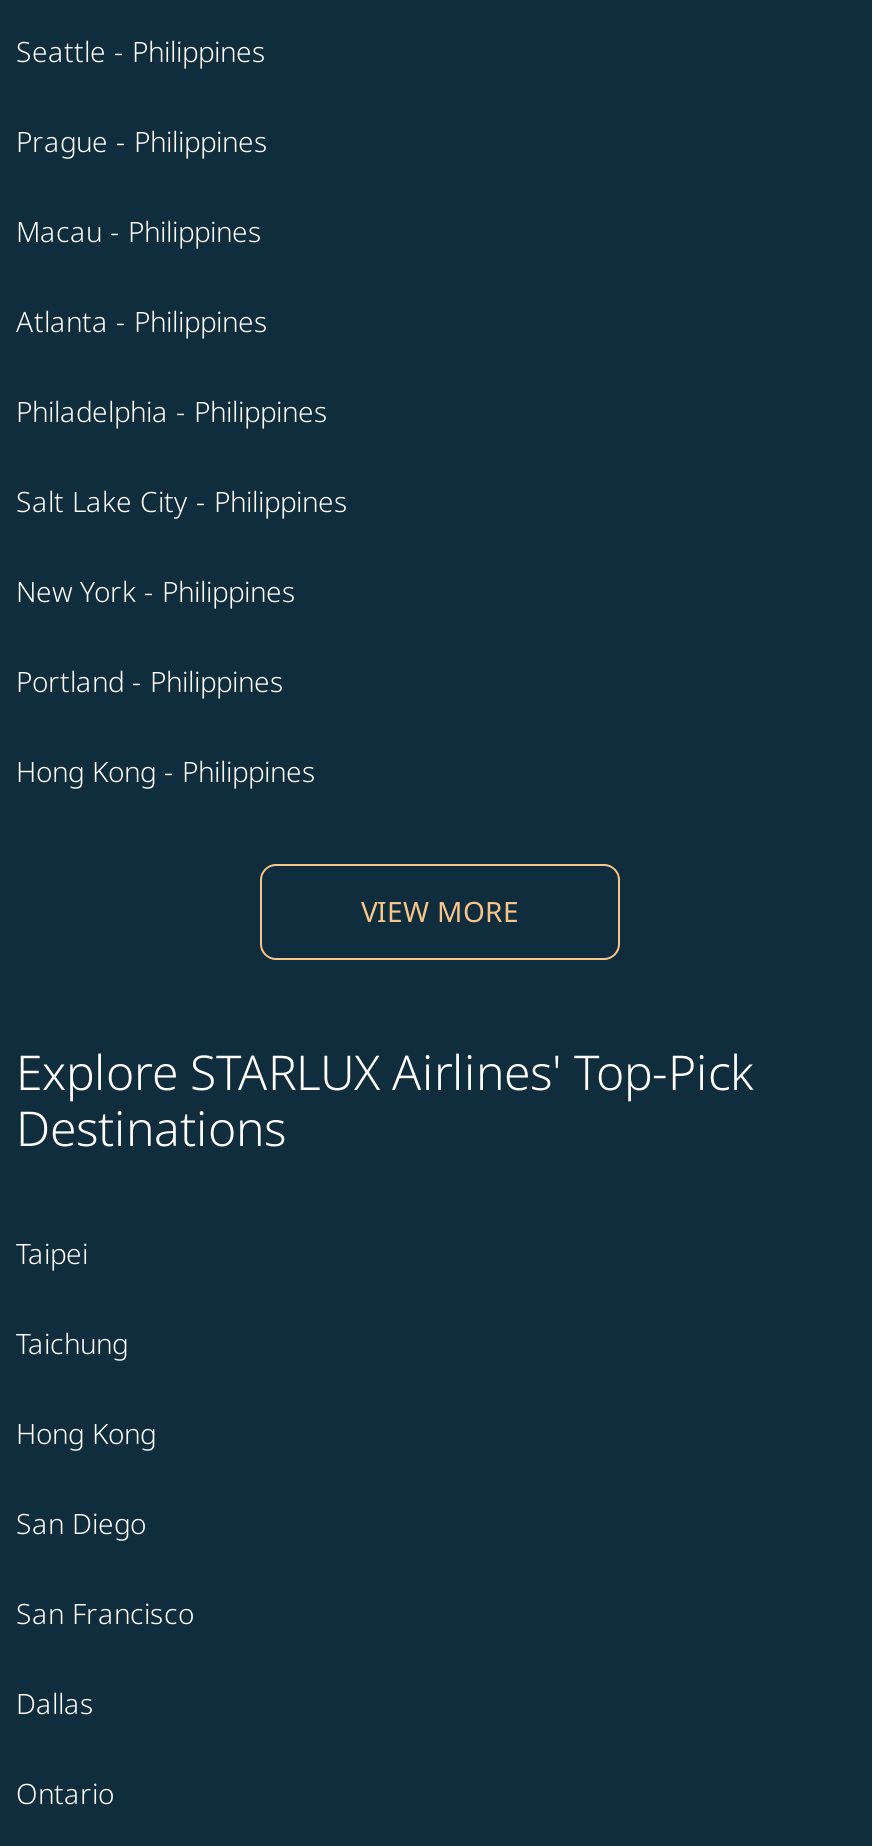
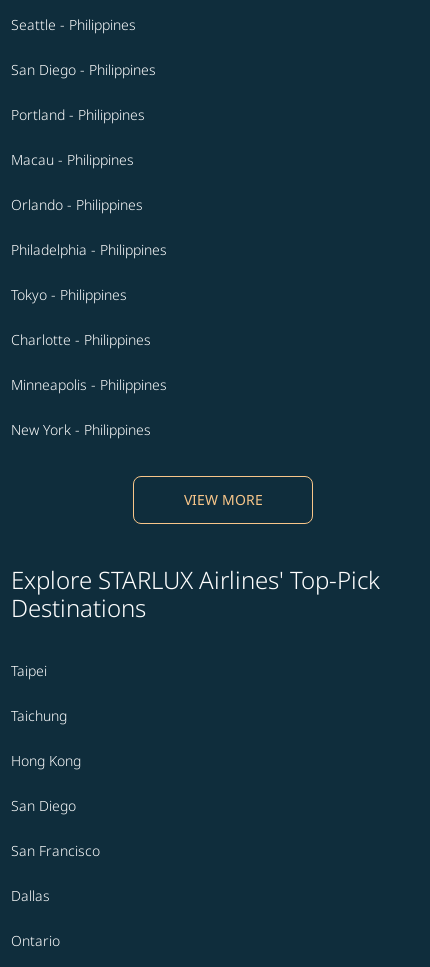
[16,122,348,520] Prague - Philippines | Atlanta - Philippines | Salt Lake City - Philippines -> [11,60,156,79] San Diego - Philippines
moved [16,212,262,250] -> [11,150,134,169]: Macau - Philippines
moved [16,392,328,430] -> [11,240,167,259]: Philadelphia - Philippines
moved [16,572,296,610] -> [11,420,151,439]: New York - Philippines
moved [16,662,284,700] -> [11,105,145,124]: Portland - Philippines
[16,752,316,790] Hong Kong - Philippines -> [11,195,167,394] Orlando - Philippines | Tokyo - Philippines | Charlotte - Philippines | Minneapolis - Philippines

